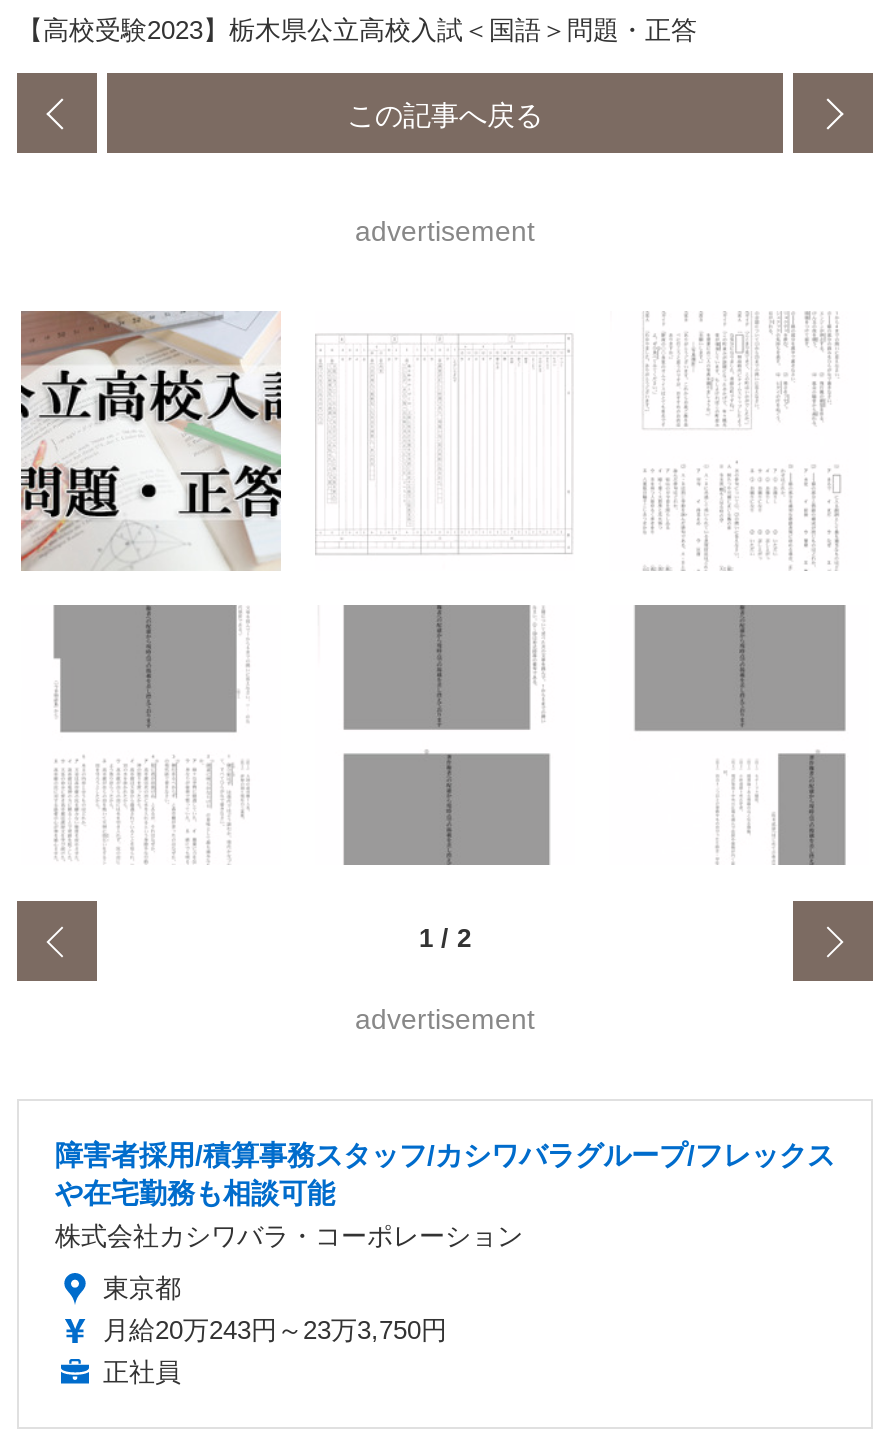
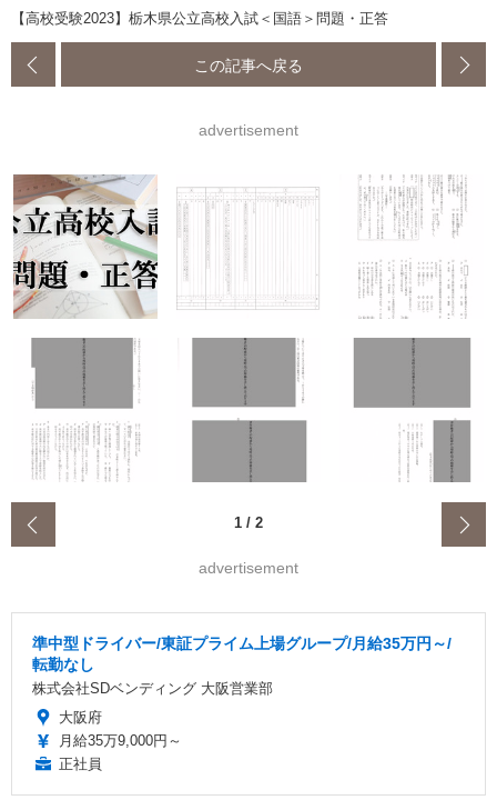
[55,1138,835,1250] 障害者採用/積算事務スタッフ/カシワバラグループ/フレックス | や在宅勤務も相談可能 | 株式会社カシワバラ・コーポレーション -> [32,634,452,696] 準中型ドライバー/東証プライム上場グループ/月給35万円～/ | 転勤なし | 株式会社SDベンディング 大阪営業部
[103,1272,447,1344] 東京都 | 月給20万243円～23万3,750円 -> [59,708,182,748] 大阪府 | 月給35万9,000円～

